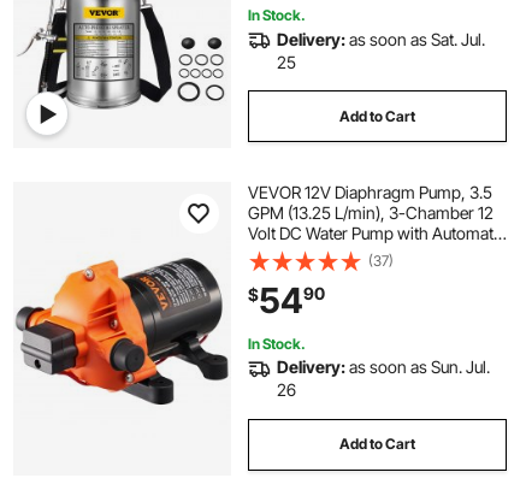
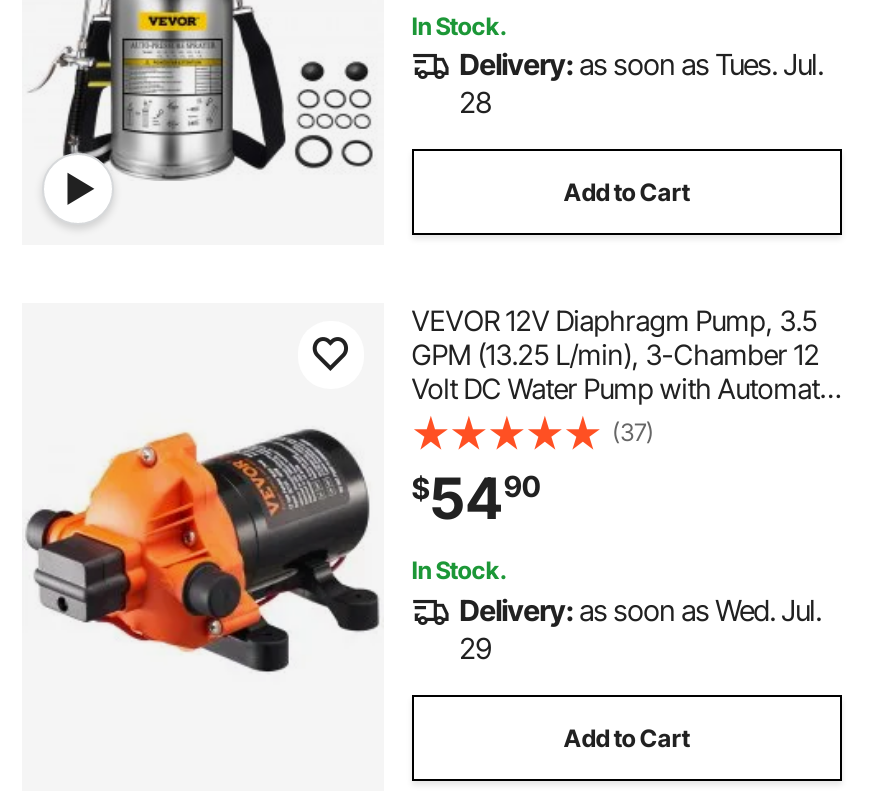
[276,28,485,49] Delivery: as soon as Sat. Jul. -> [459,47,823,81] Delivery: as soon as Tues. Jul.
[276,51,296,72] 25 -> [459,85,491,119] 28
[276,357,490,377] Delivery: as soon as Sun. Jul. -> [459,593,821,627] Delivery: as soon as Wed. Jul.
[276,380,296,400] 26 -> [459,631,491,665] 29

